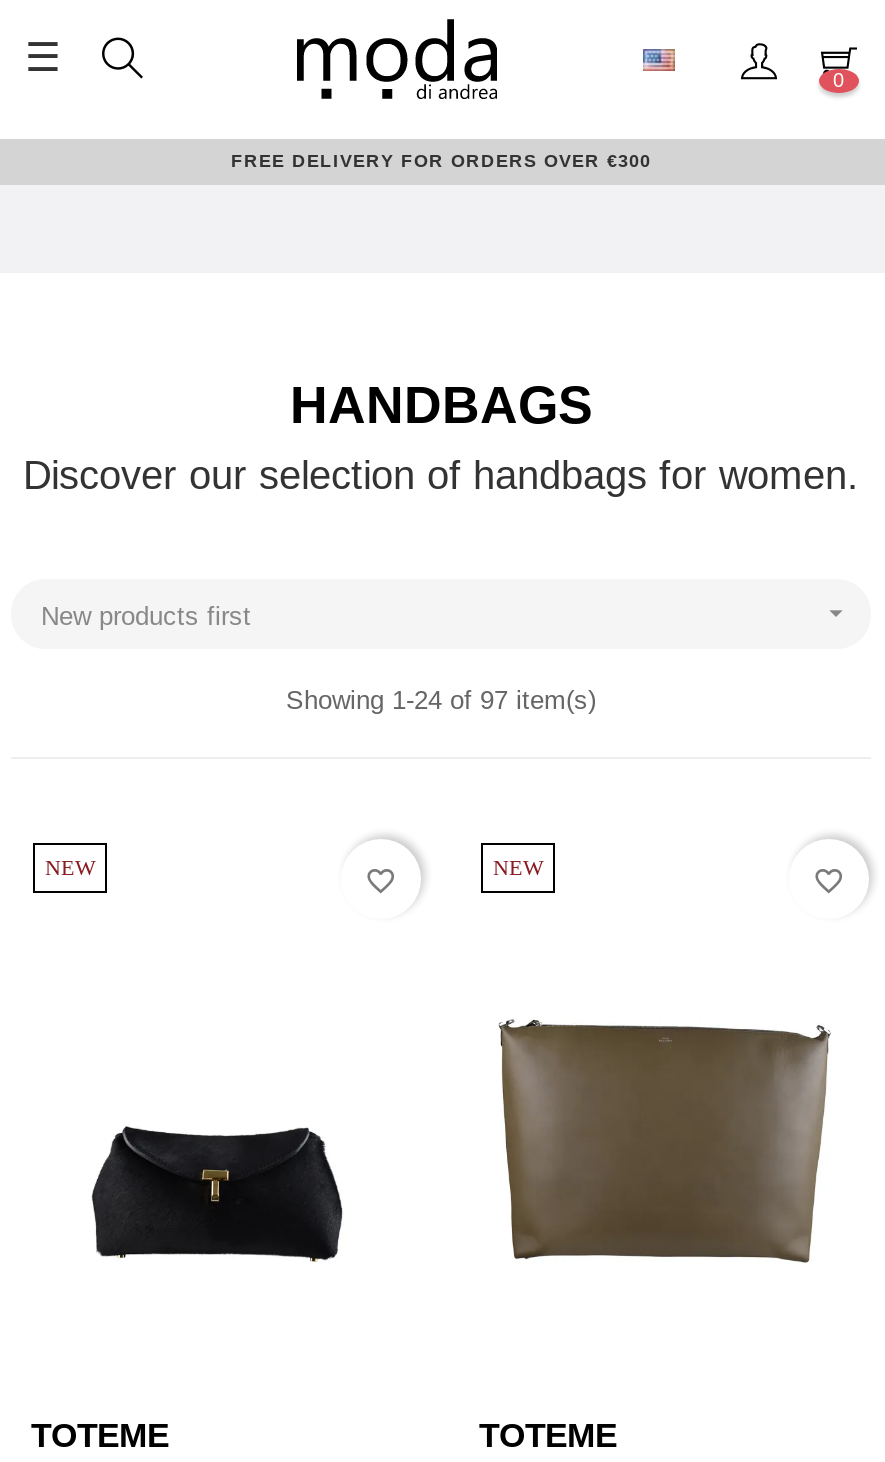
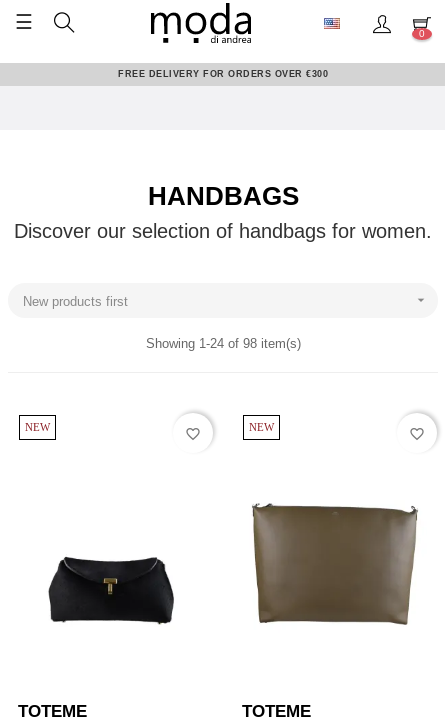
[286,685,596,715] Showing 1-24 of 97 item(s) -> [145,336,300,351] Showing 1-24 of 98 item(s)

